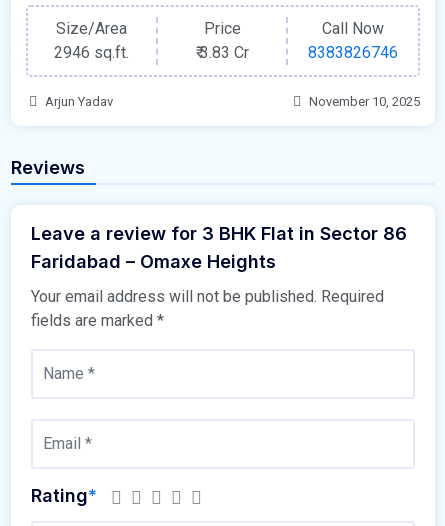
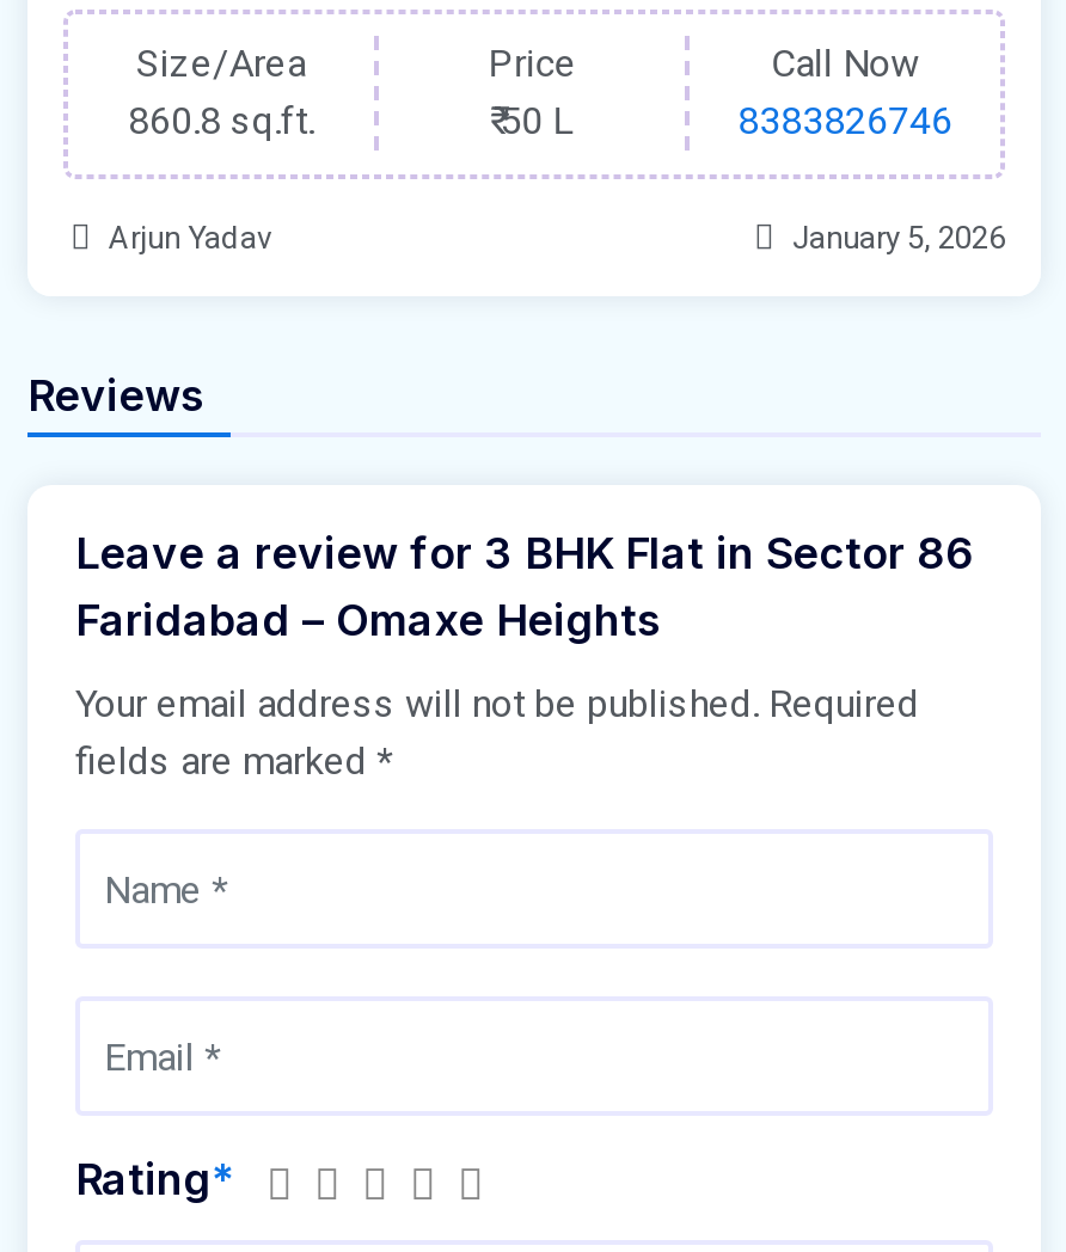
[54,43,129,62] 2946 sq.ft. -> [128,98,314,144] 860.8 sq.ft.
[196,43,249,62] ₹3.83 Cr -> [490,98,574,144] ₹50 L
[309,94,420,109] November 10, 2025 -> [792,220,1005,255] January 5, 2026

